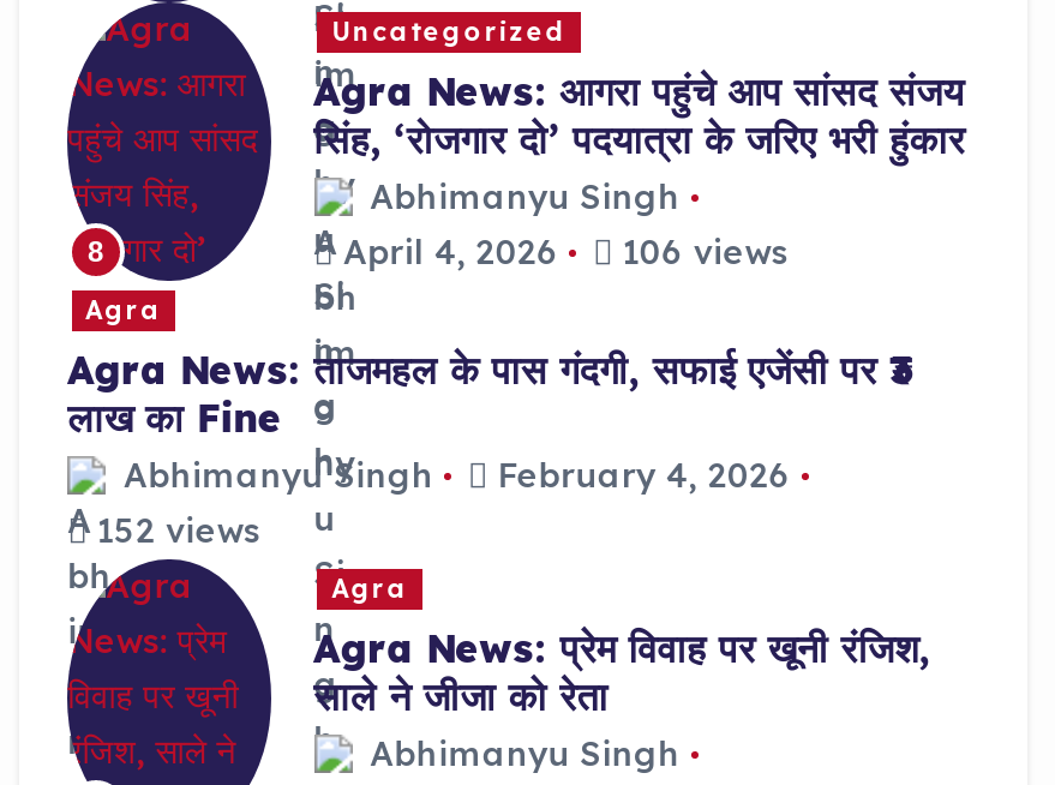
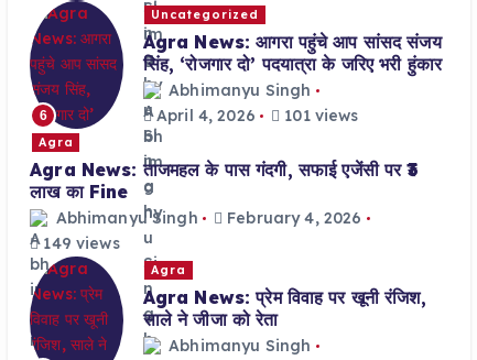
[88,235,105,269] 8 -> [39,108,47,123] 6
[333,231,789,274] April 4, 2026 106 views -> [152,106,359,126] April 4, 2026 101 views
[87,509,261,553] 152 views -> [39,234,120,253] 149 views

